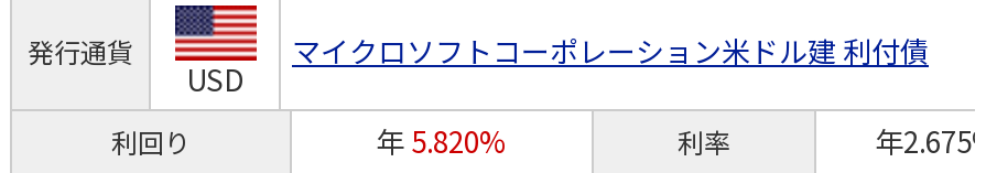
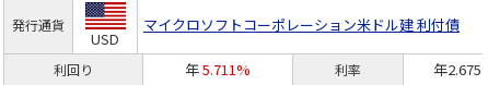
[376,121,508,162] 年5.820% -> [185,59,251,80] 年5.711%

